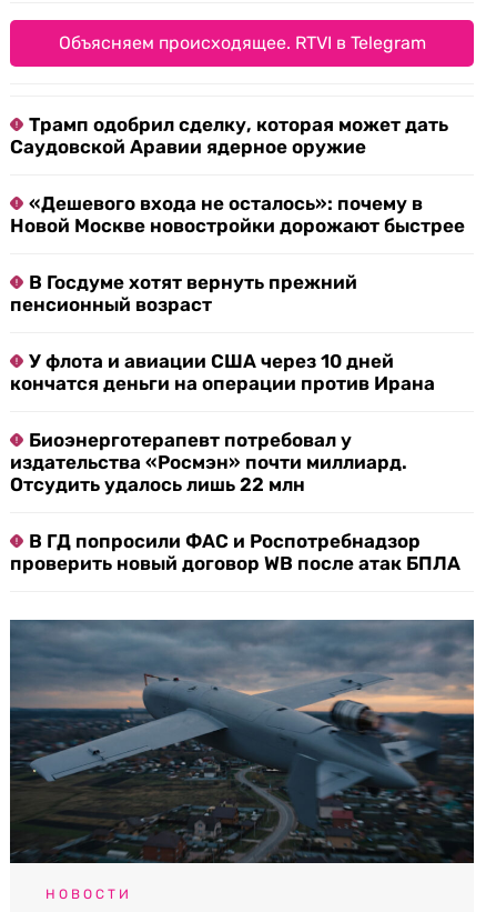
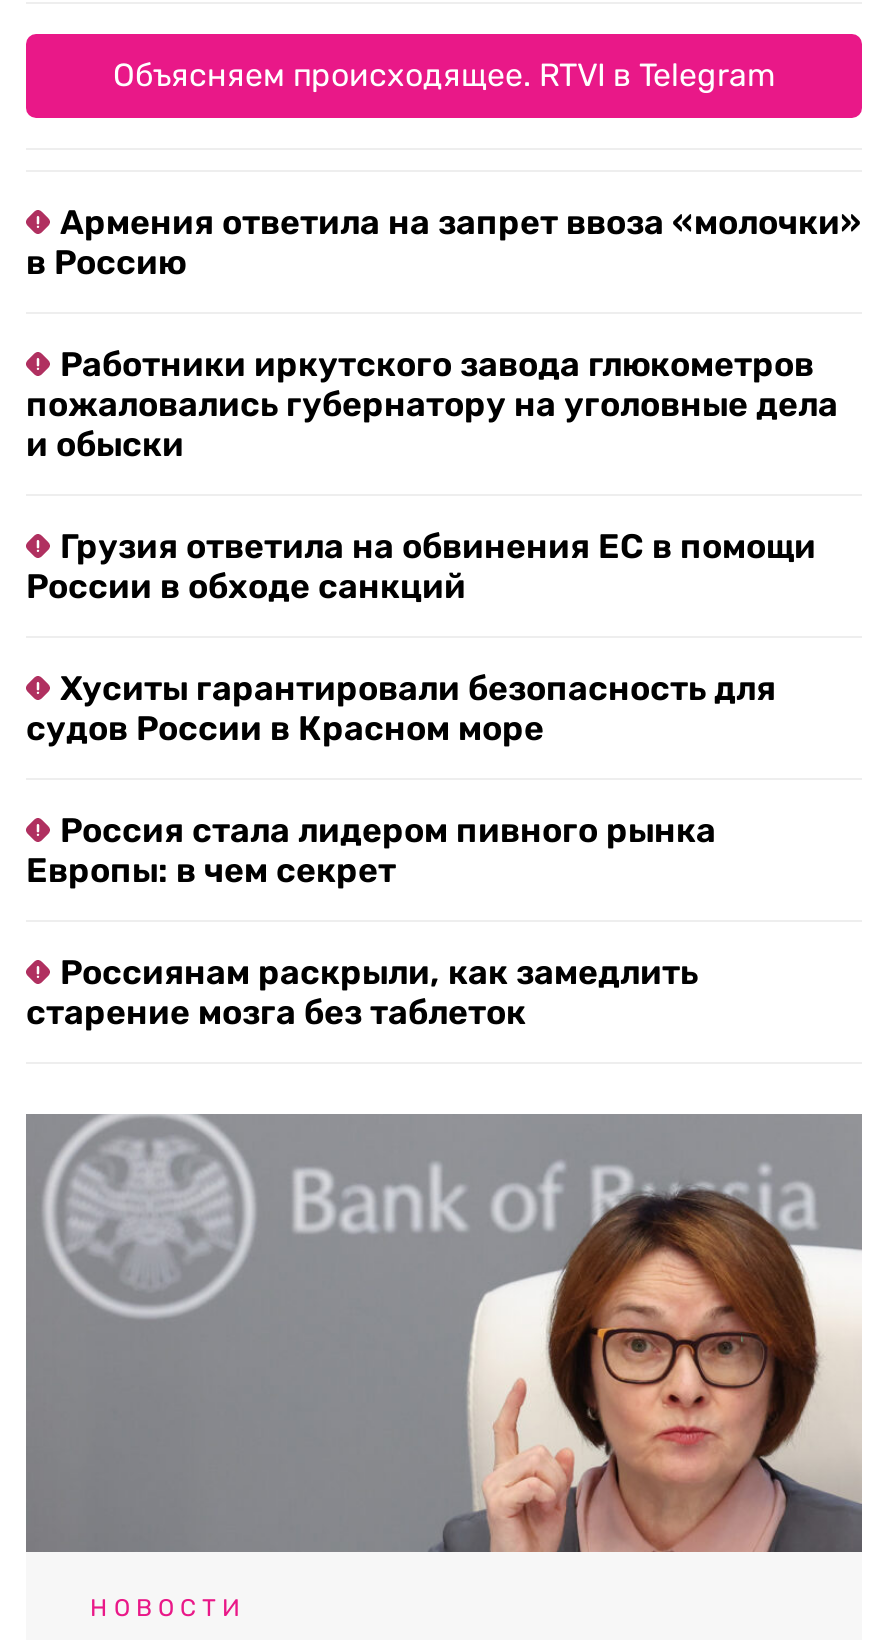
[10,113,448,157] Трамп одобрил сделку, которая может дать | Саудовской Аравии ядерное оружие -> [26,201,862,281] Армения ответила на запрет ввоза «молочки» | в Россию
[10,192,465,236] «Дешевого входа не осталось»: почему в | Новой Москве новостройки дорожают быстрее -> [26,343,838,463] Работники иркутского завода глюкометров | пожаловались губернатору на уголовные дела | и обыски
[10,271,357,315] В Госдуме хотят вернуть прежний | пенсионный возраст -> [26,525,816,605] Грузия ответила на обвинения ЕС в помощи | России в обходе санкций
[10,350,435,394] У флота и авиации США через 10 дней | кончатся деньги на операции против Ирана -> [26,667,776,747] Хуситы гарантировали безопасность для | судов России в Красном море
[10,428,407,495] Биоэнерготерапевт потребовал у | издательства «Росмэн» почти миллиард. | Отсудить удалось лишь 22 млн -> [26,809,716,889] Россия стала лидером пивного рынка | Европы: в чем секрет
[10,530,460,574] В ГД попросили ФАС и Роспотребнадзор | проверить новый договор WB после атак БПЛА -> [26,951,698,1031] Россиянам раскрыли, как замедлить | старение мозга без таблеток
[10,620,475,864] [image] -> [26,1114,864,1554] [image]

